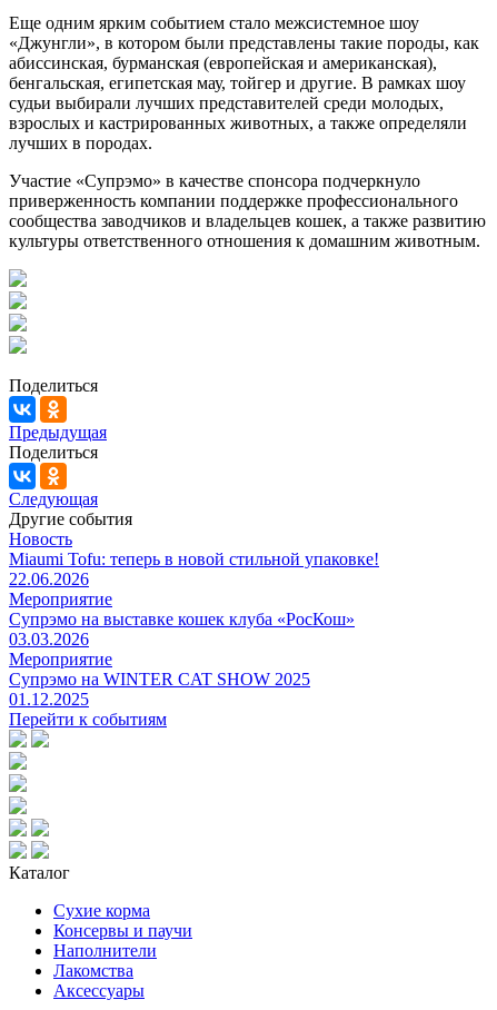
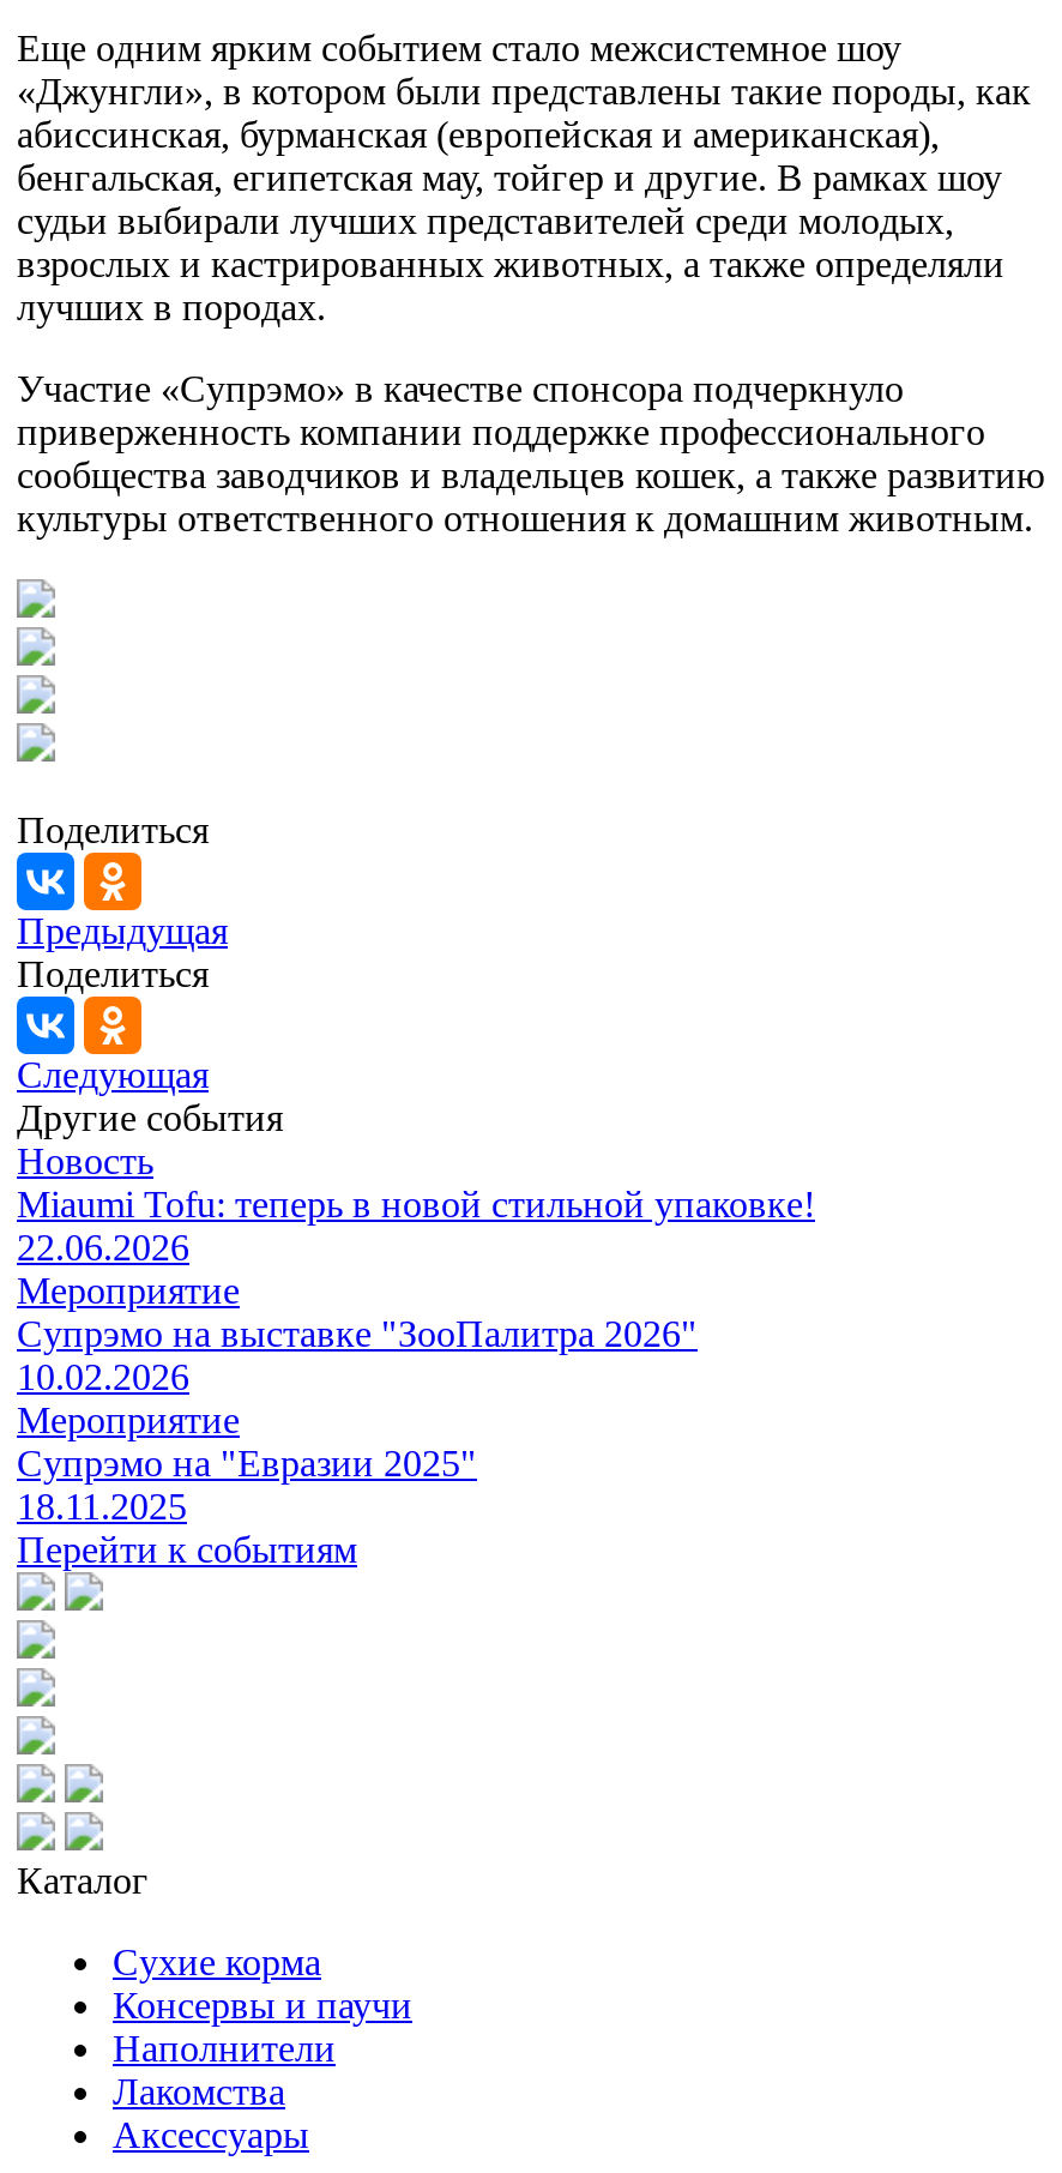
[9,609,355,648] Супрэмо на выставке кошек клуба «РосКош» | 03.03.2026 -> [17,1313,698,1397] Супрэмо на выставке "ЗооПалитра 2026" | 10.02.2026
[9,669,310,708] Супрэмо на WINTER CAT SHOW 2025 | 01.12.2025 -> [17,1442,477,1526] Супрэмо на "Евразии 2025" | 18.11.2025

